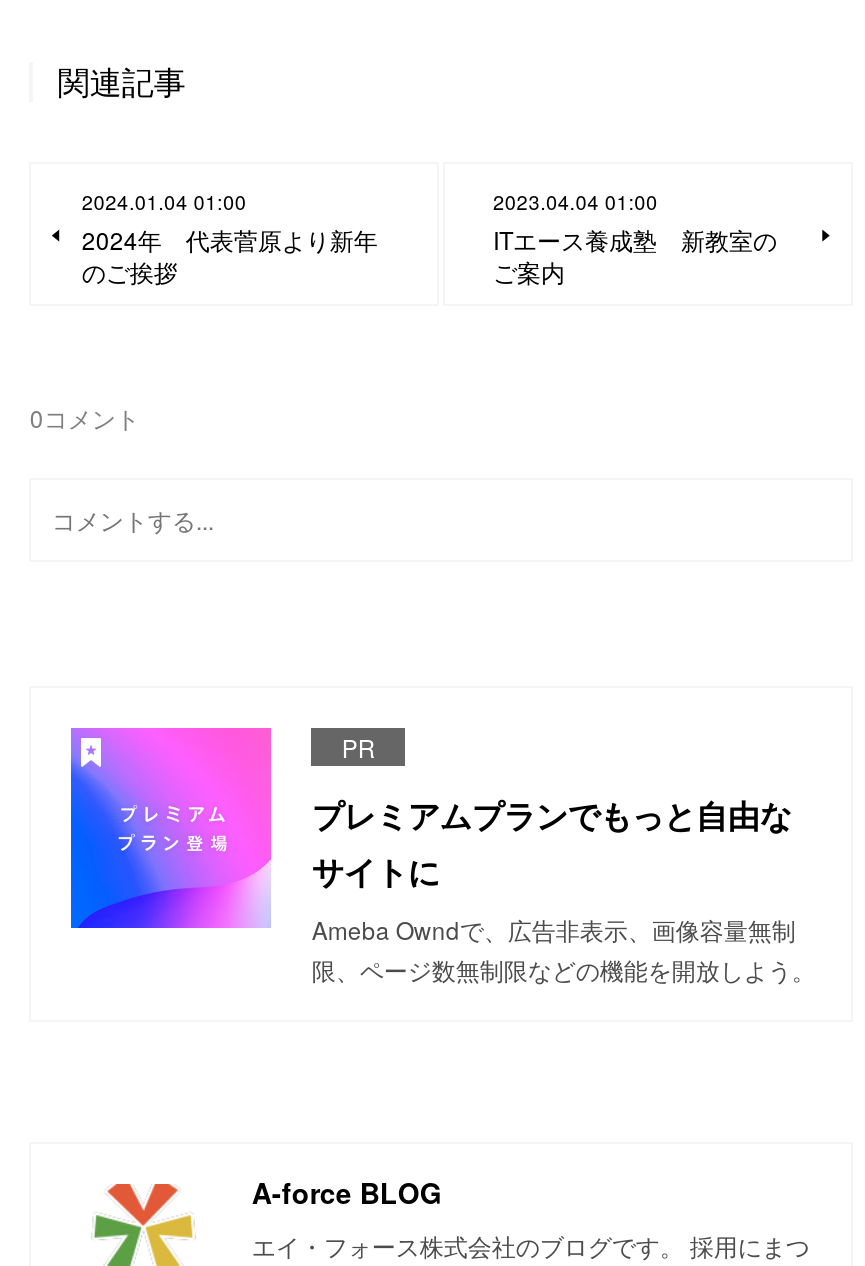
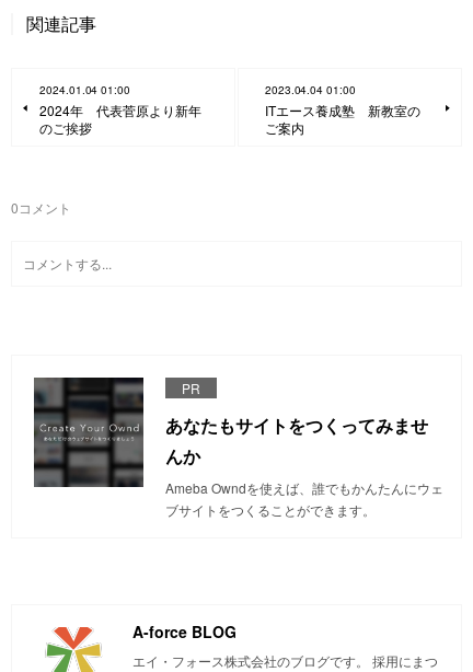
[69,726,816,986] [image] | プレミアムプランでもっと自由な | サイトに | Ameba Owndで、広告非表示、画像容量無制 | 限、ページ数無制限などの機能を開放しよう。 -> [33,376,444,519] [image] | あなたもサイトをつくってみませ | んか | Ameba Owndを使えば、誰でもかんたんにウェ | ブサイトをつくることができます。

